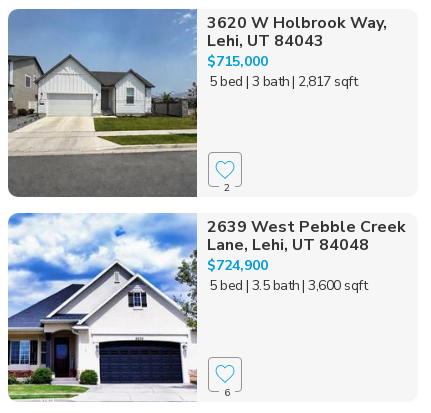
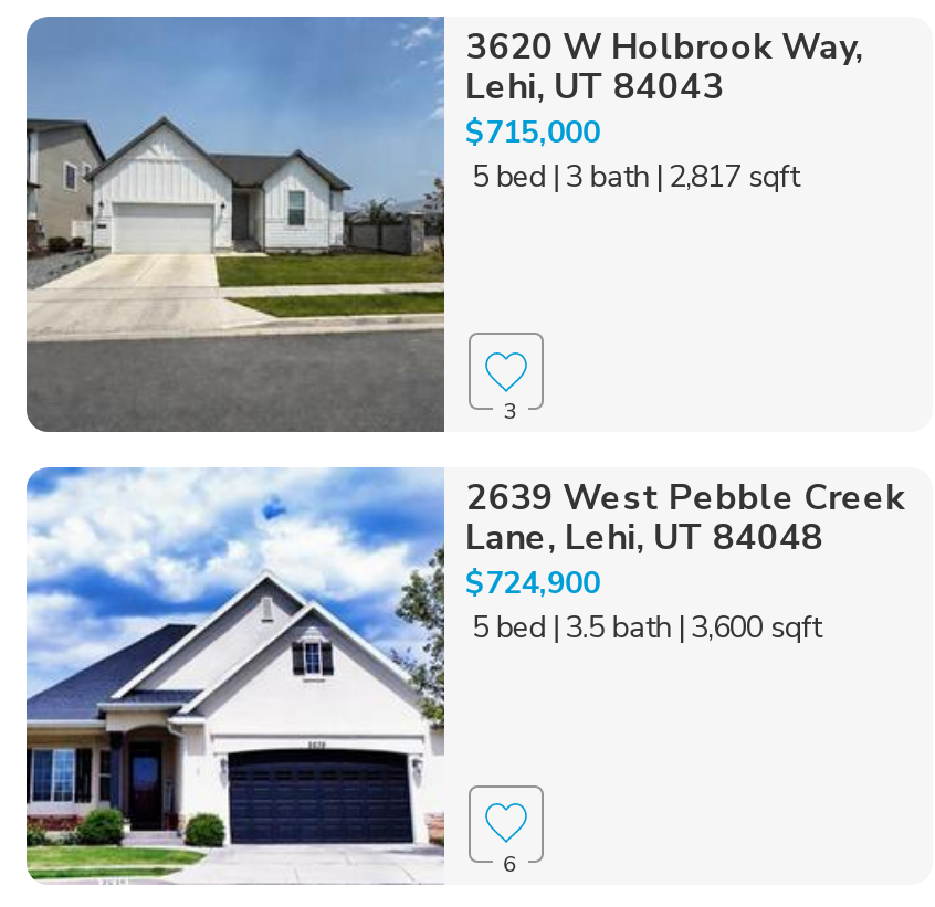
[224,180,230,195] 2 -> [503,395,516,428] 3

